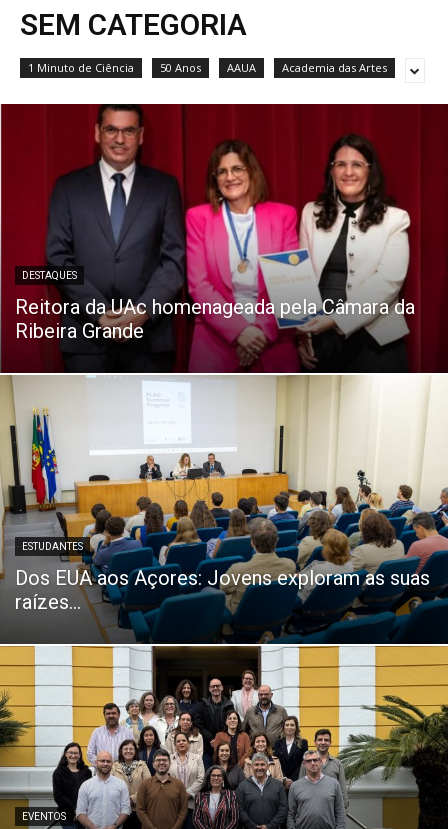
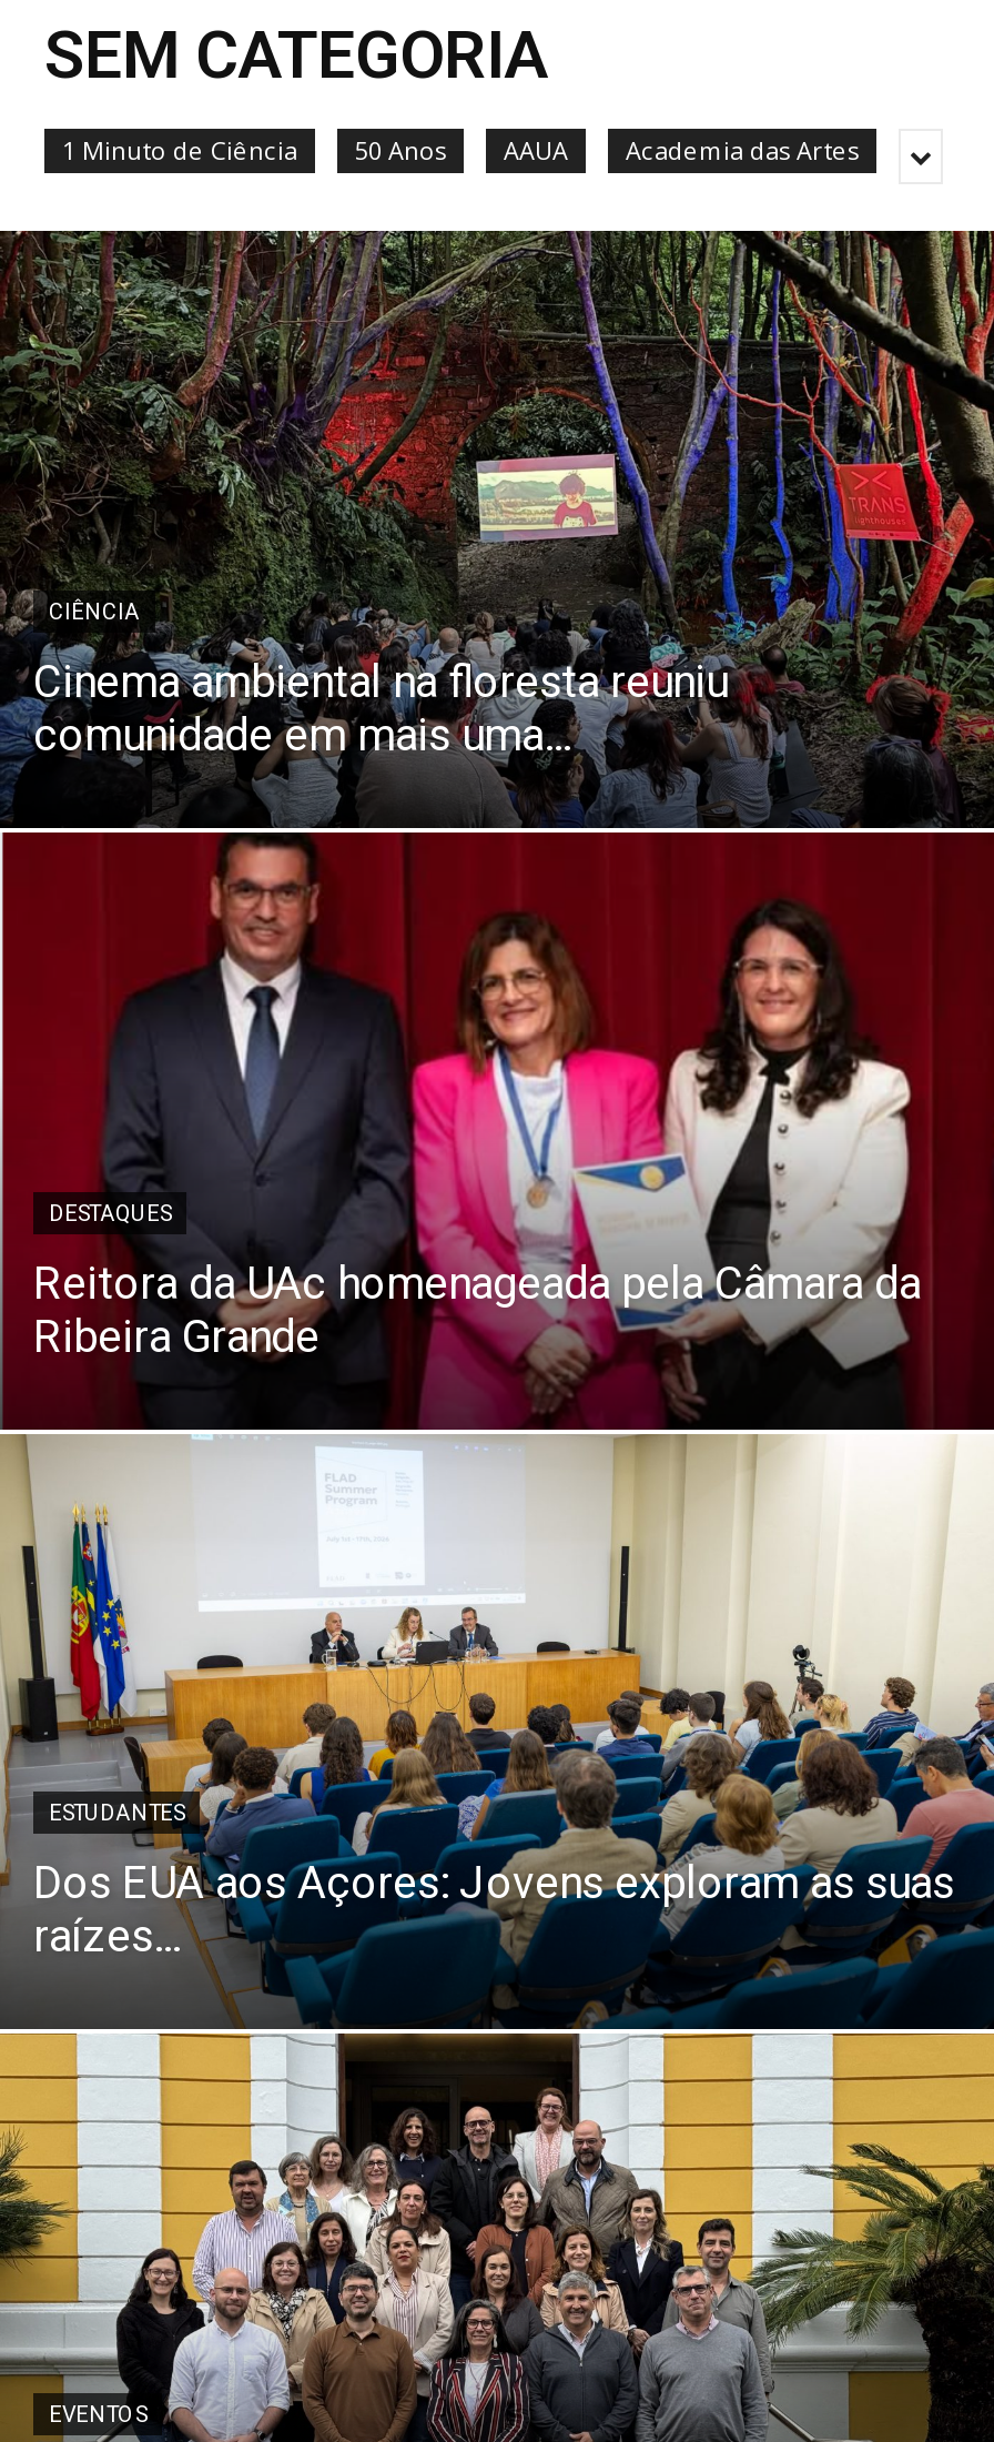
none -> [7,229,987,828] [image] | CIÊNCIA | Cinema ambiental na floresta reuniu | comunidade em mais uma...

